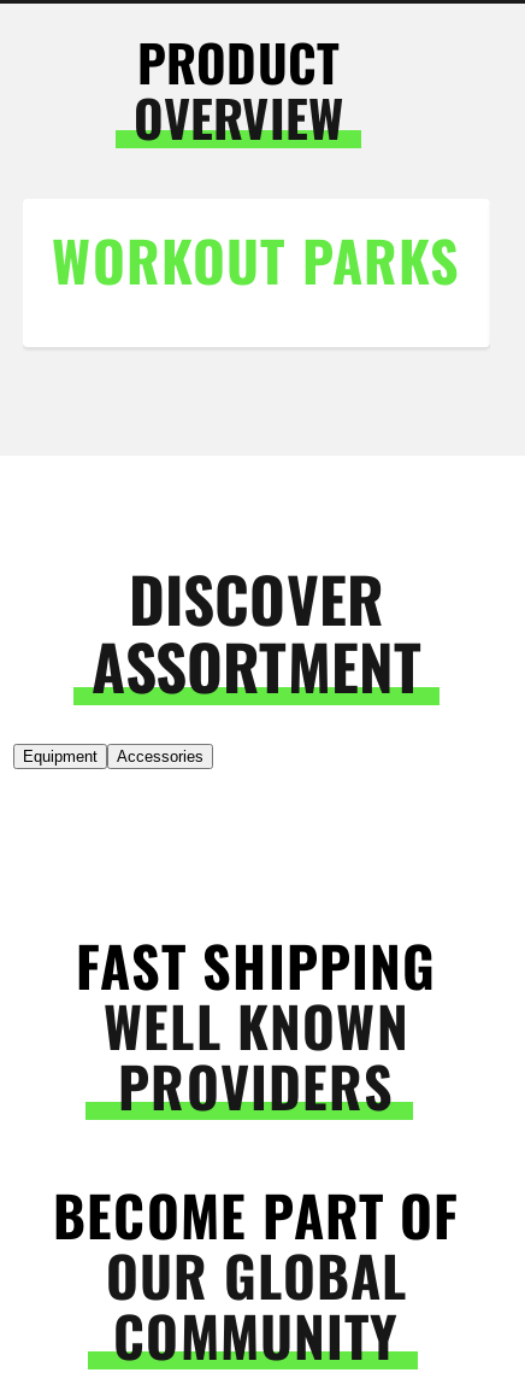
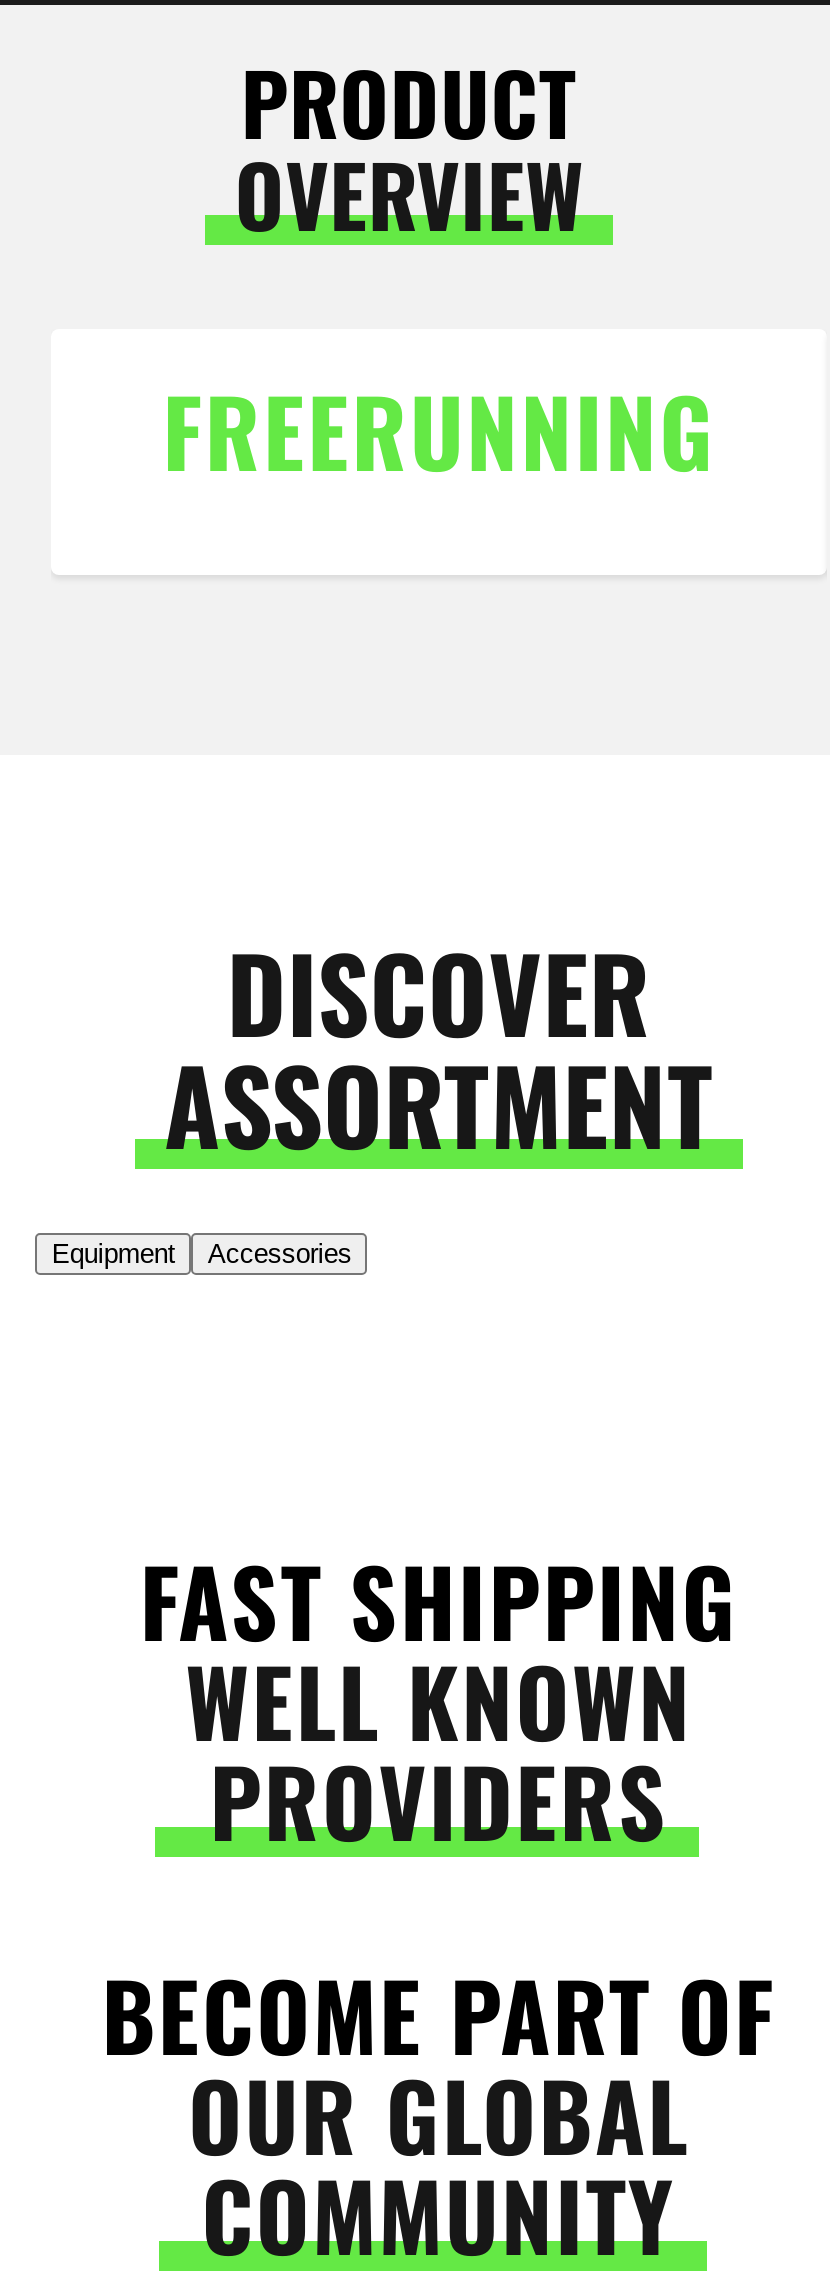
[52,218,461,300] WORKOUT PARKS -> [162,361,716,497] FREERUNNING

